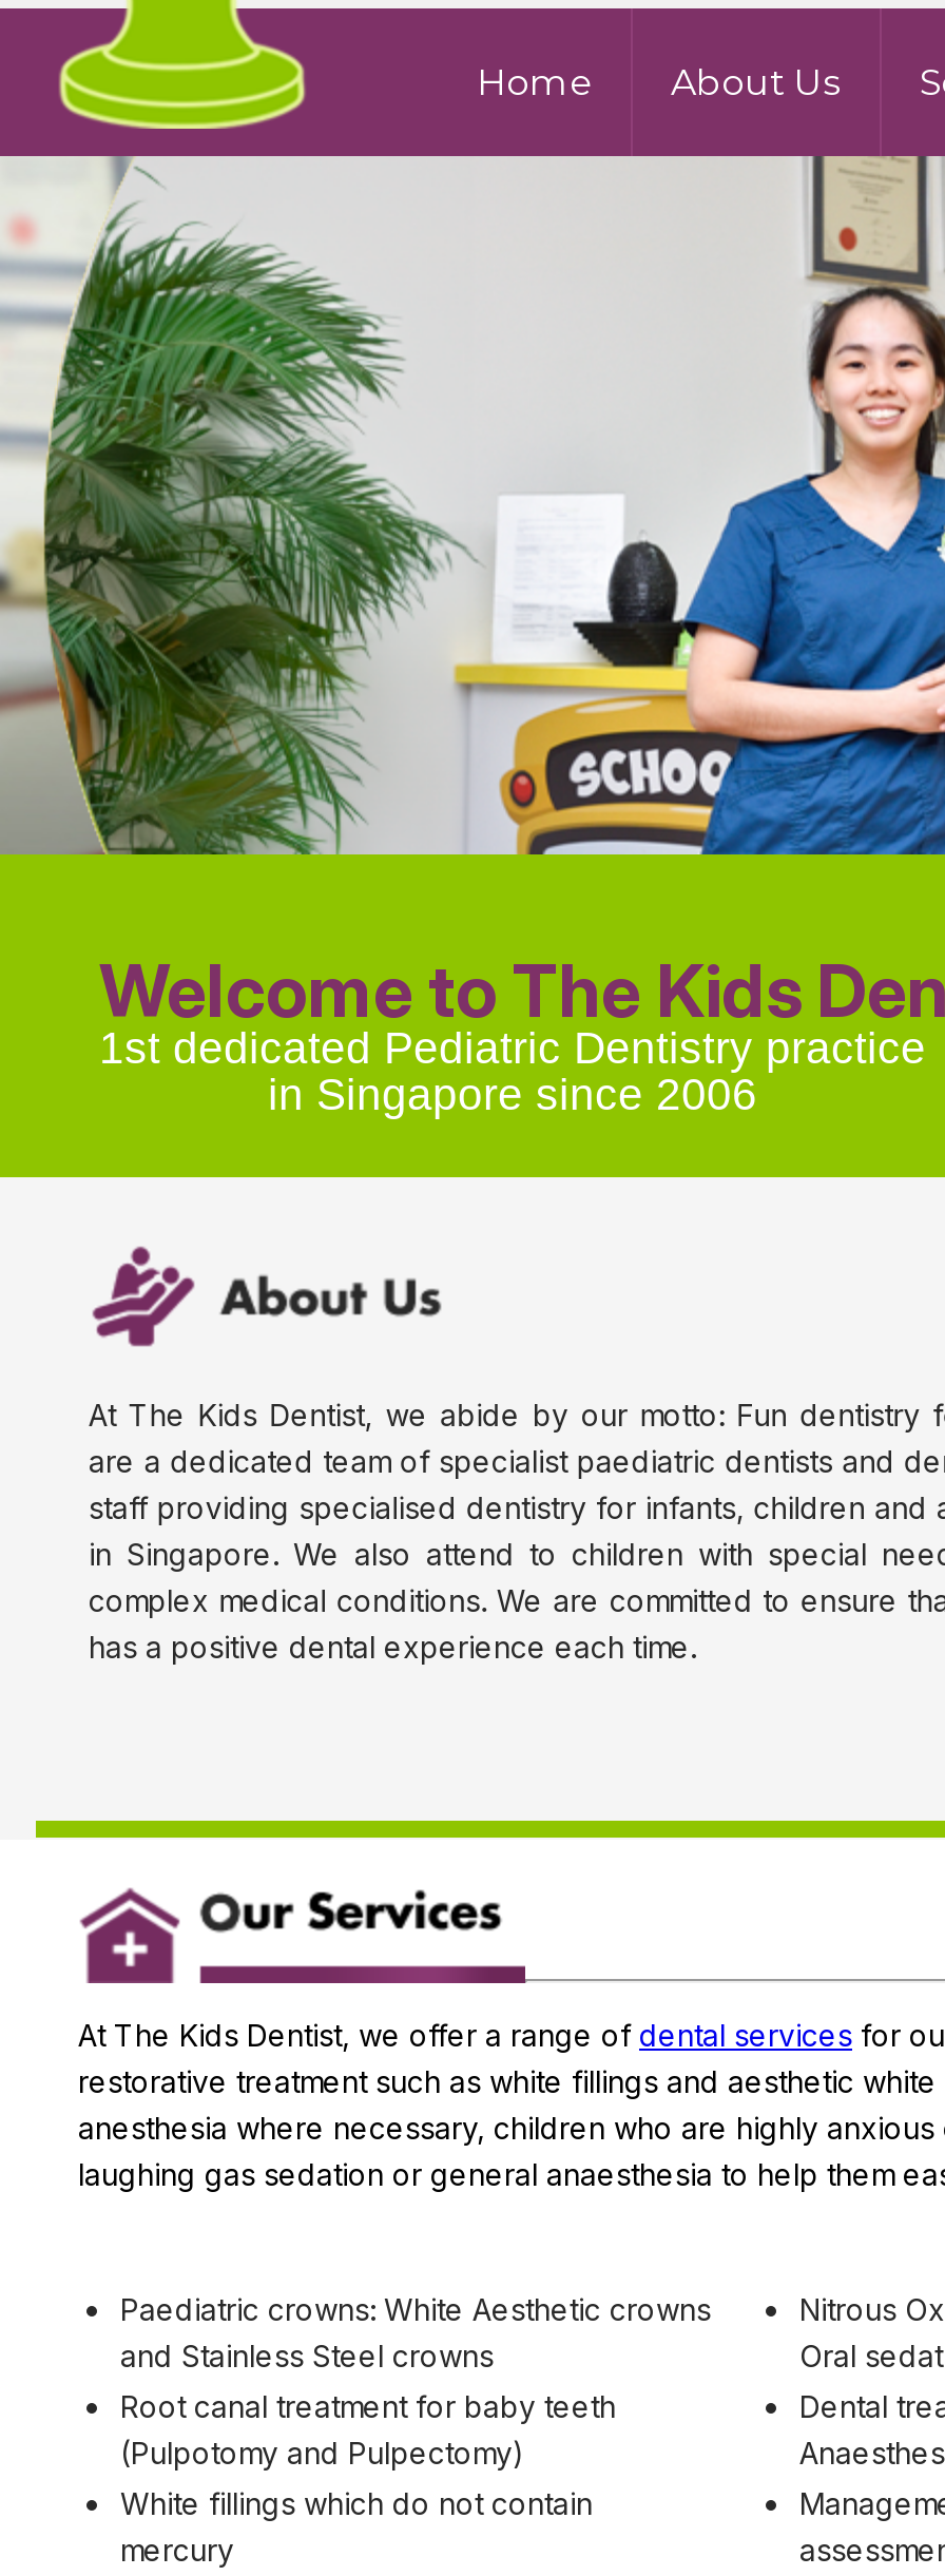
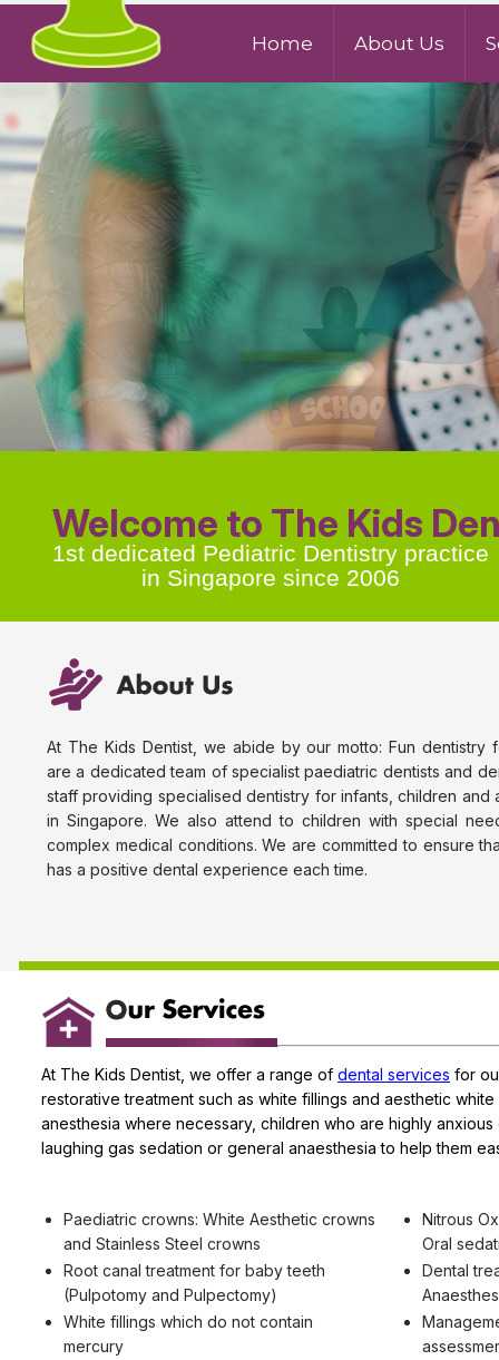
[44,154,939,857] [image] -> [25,81,496,452] [image]

